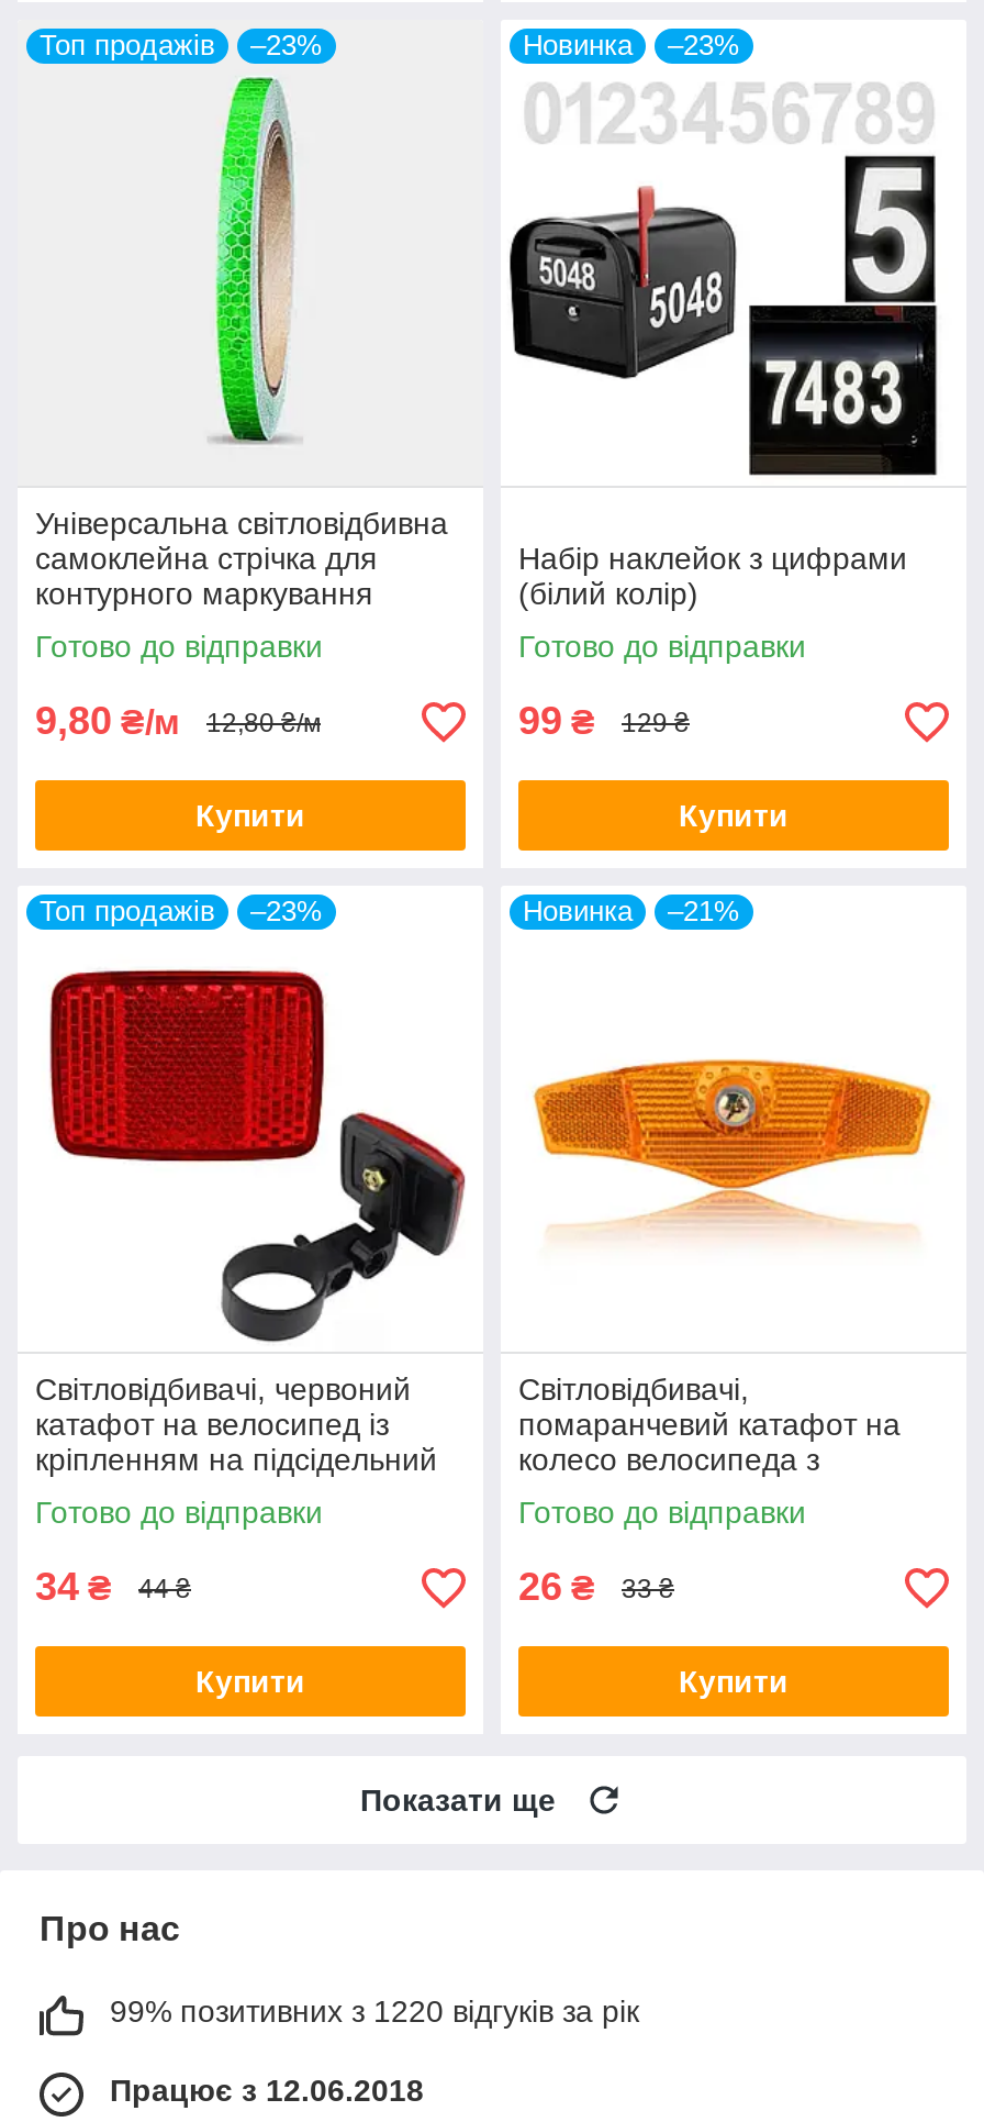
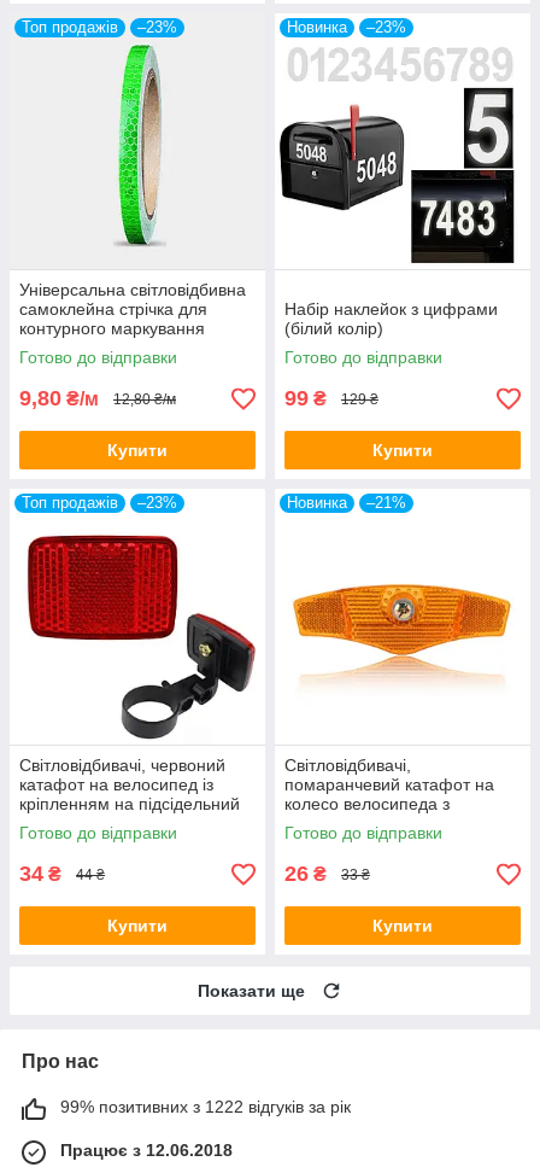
[110,1994,639,2029] 99% позитивних з 1220 відгуків за рік -> [60,1097,351,1116] 99% позитивних з 1222 відгуків за рік

